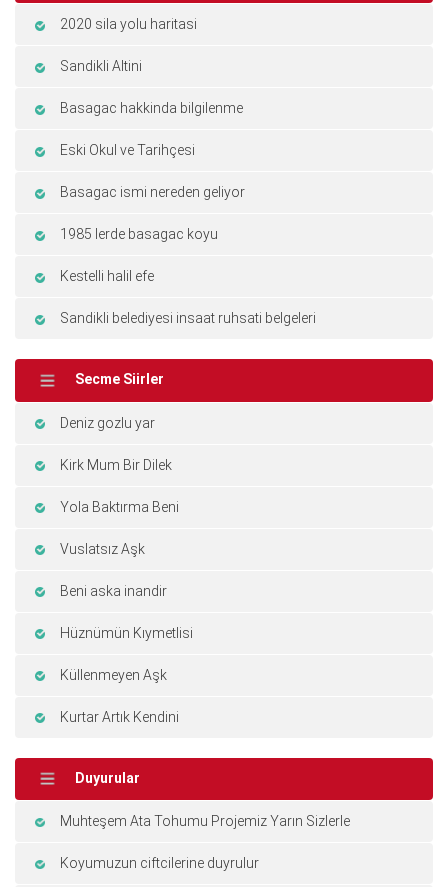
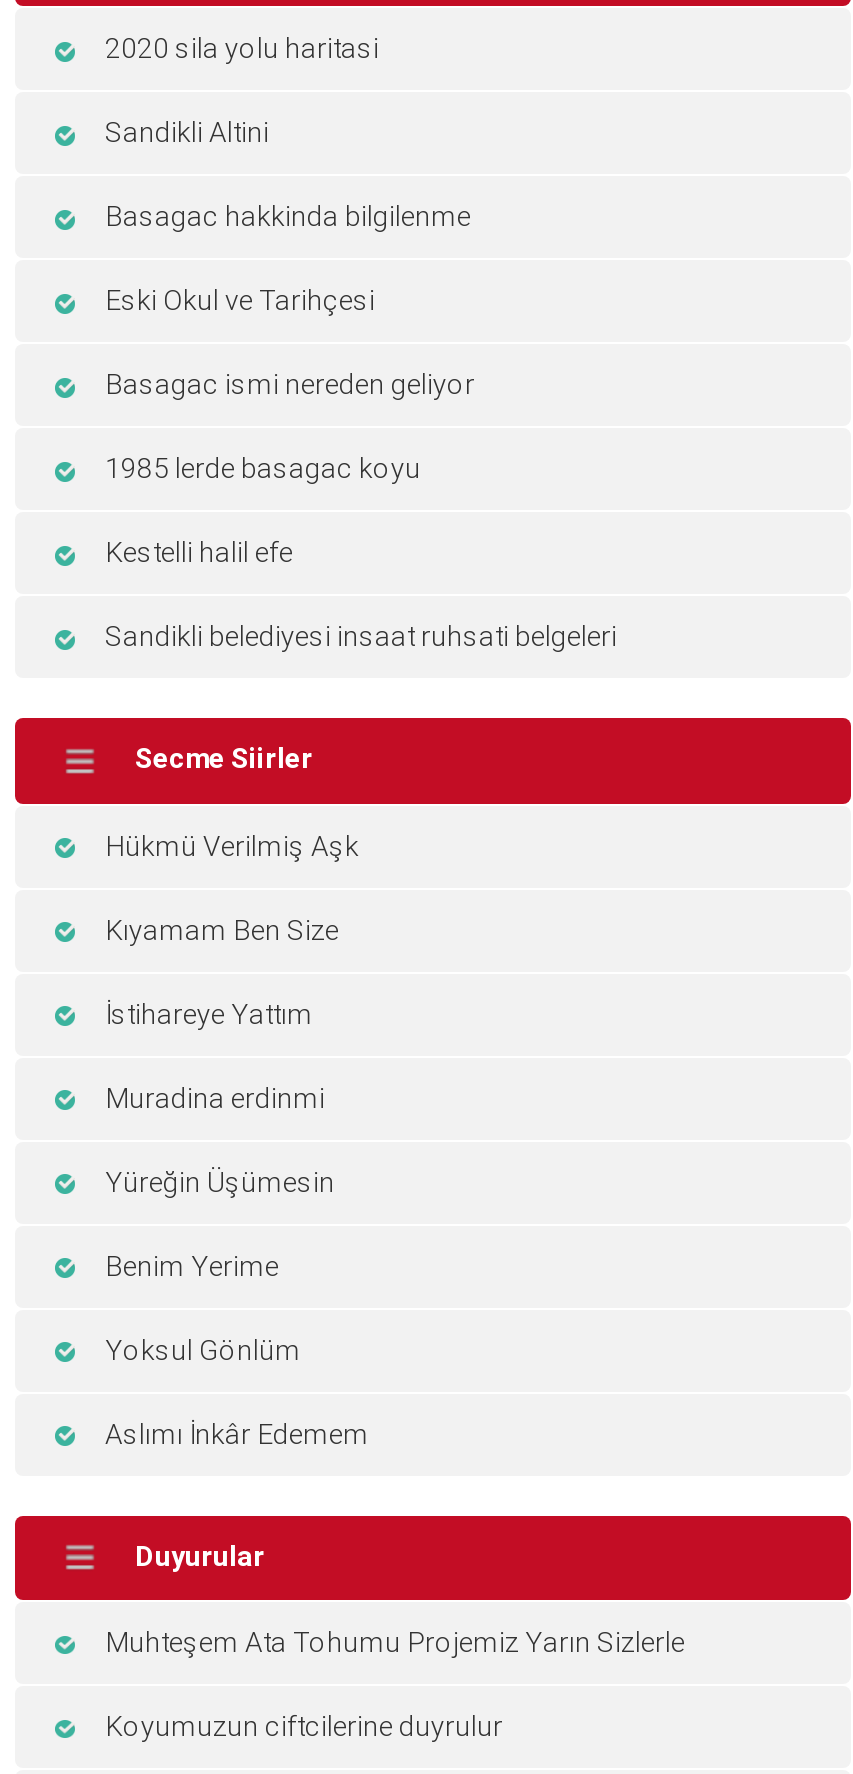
[60,415,155,431] Deniz gozlu yar -> [105,830,359,862] Hükmü Verilmiş Aşk
[60,457,172,473] Kirk Mum Bir Dilek -> [105,914,339,946] Kıyamam Ben Size
[60,499,179,515] Yola Baktırma Beni -> [105,998,313,1030] İstihareye Yattım
[60,541,145,557] Vuslatsız Aşk -> [105,1082,325,1114] Muradina erdinmi
[60,583,167,599] Beni aska inandir -> [105,1166,335,1198] Yüreğin Üşümesin
[60,625,193,641] Hüznümün Kıymetlisi -> [105,1250,279,1282] Benim Yerime
[60,667,167,683] Küllenmeyen Aşk -> [105,1334,301,1366] Yoksul Gönlüm
[60,709,179,725] Kurtar Artık Kendini -> [105,1418,369,1450] Aslımı İnkâr Edemem

